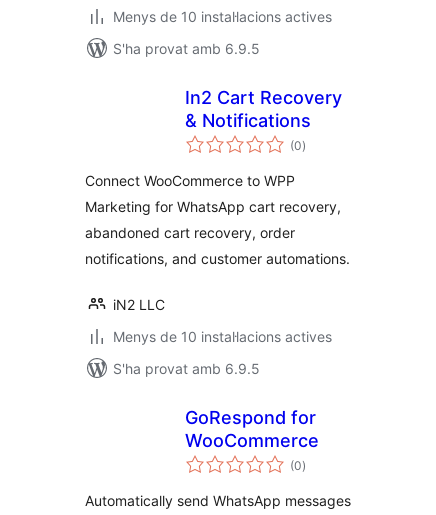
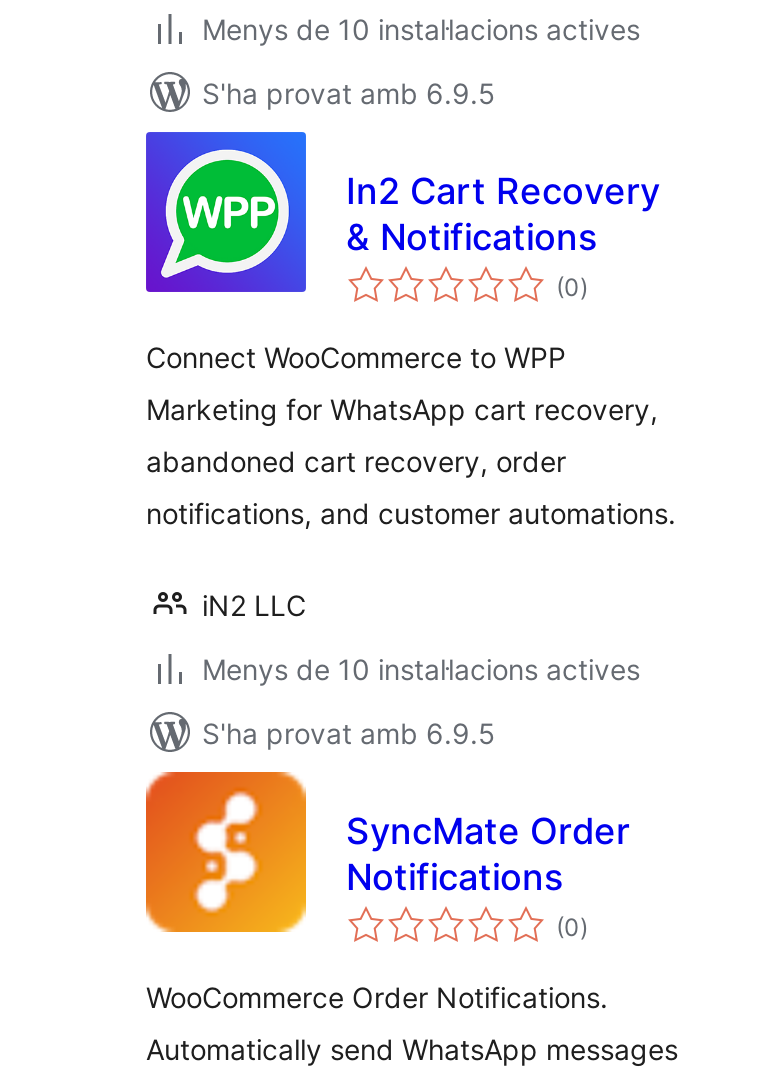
none -> [144,130,308,294] [image]
none -> [144,770,608,1014] [image] | WooCommerce Order Notifications.
[185,407,319,451] GoRespond for | WooCommerce -> [346,810,630,898] SyncMate Order | Notifications

